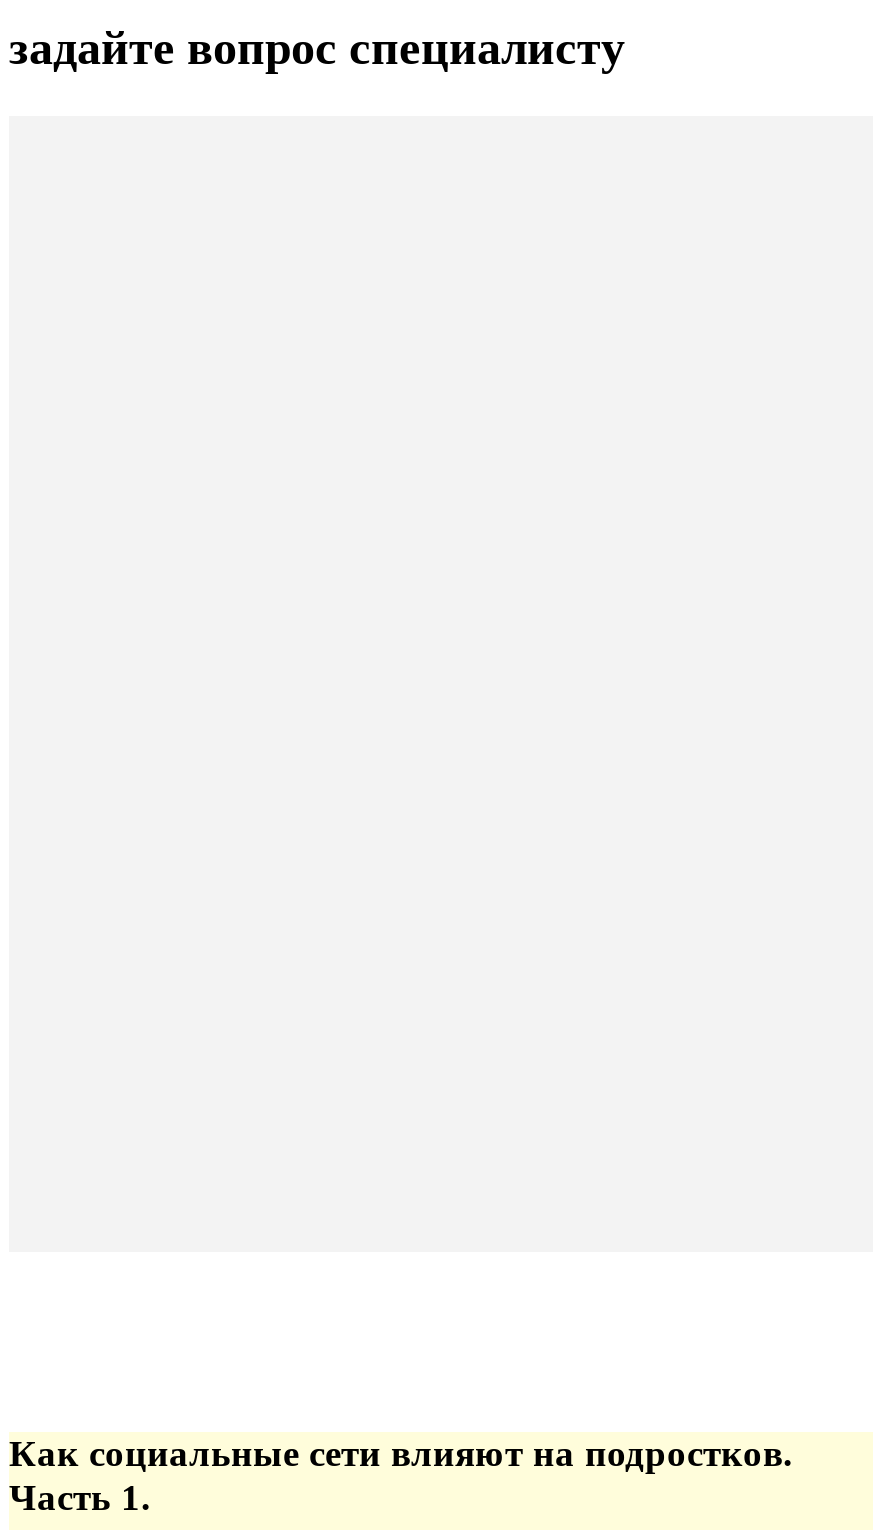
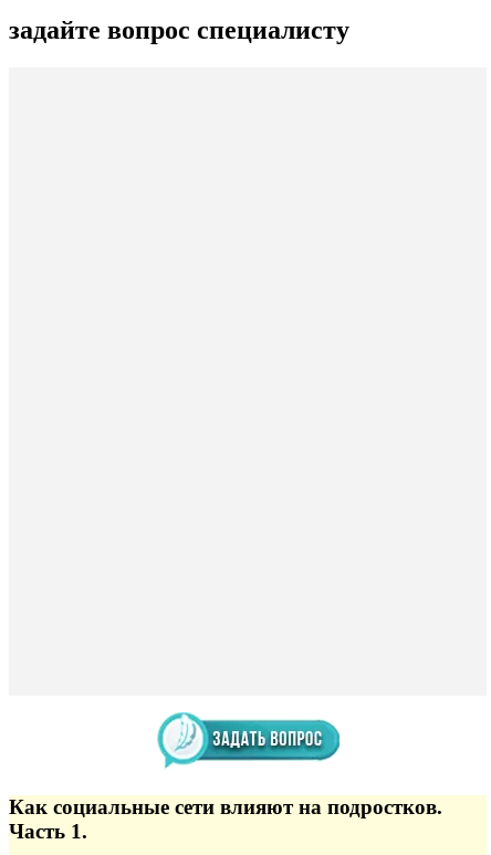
none -> [156,711,341,769] [image]

